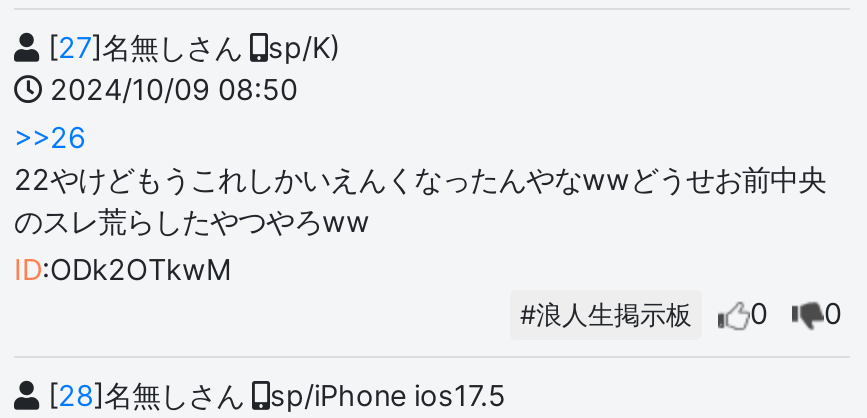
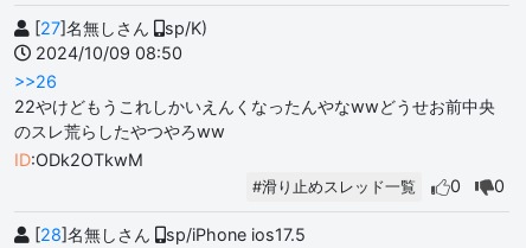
[520,299,692,329] #浪人生掲示板 -> [252,178,416,195] #滑り止めスレッド一覧

